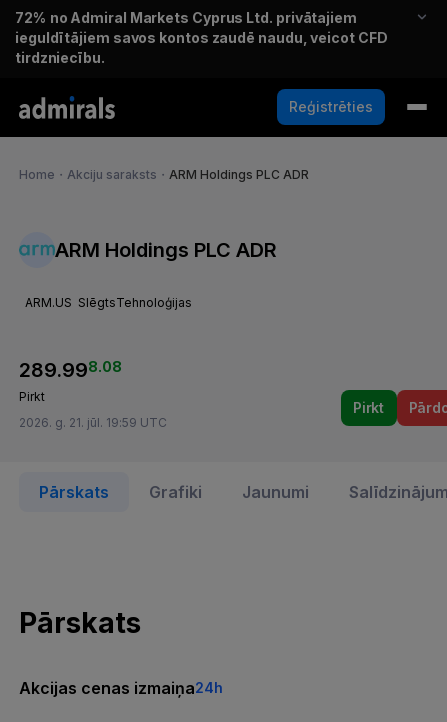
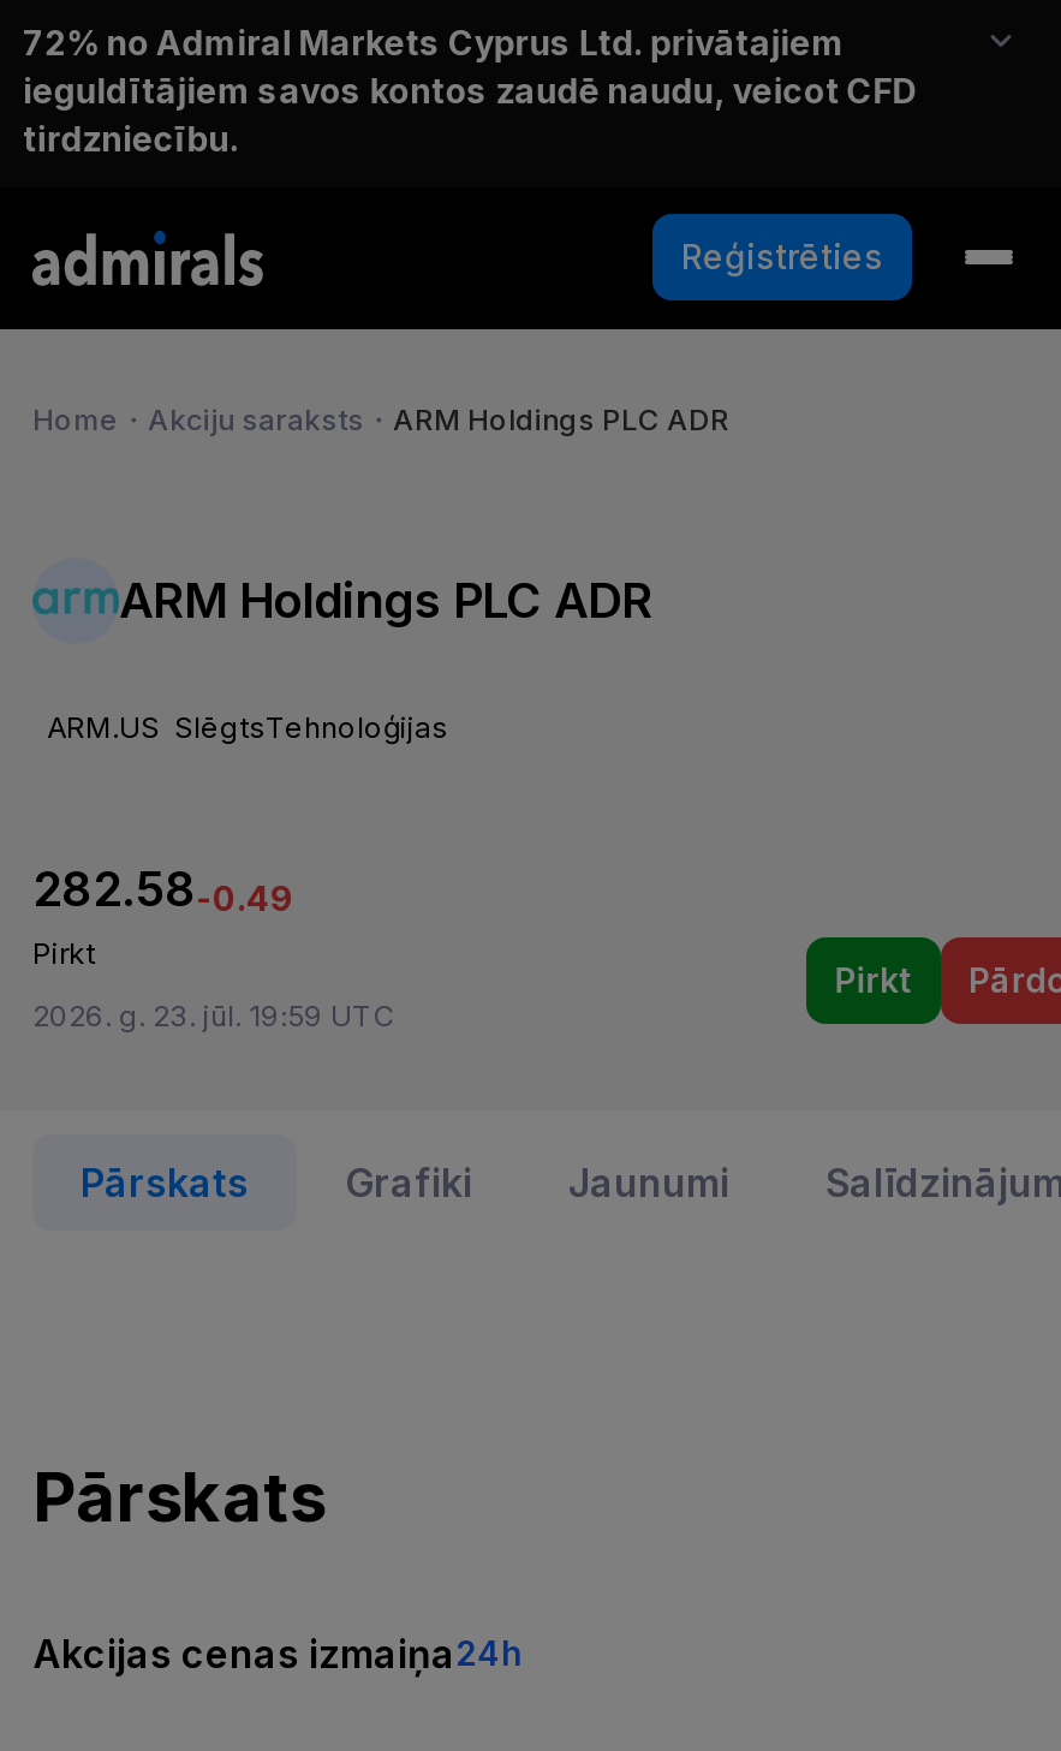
[19,358,122,382] 289.998.08 -> [32,861,294,919] 282.58-0.49
[19,415,167,430] 2026. g. 21. jūl. 19:59 UTC -> [32,998,395,1034] 2026. g. 23. jūl. 19:59 UTC

